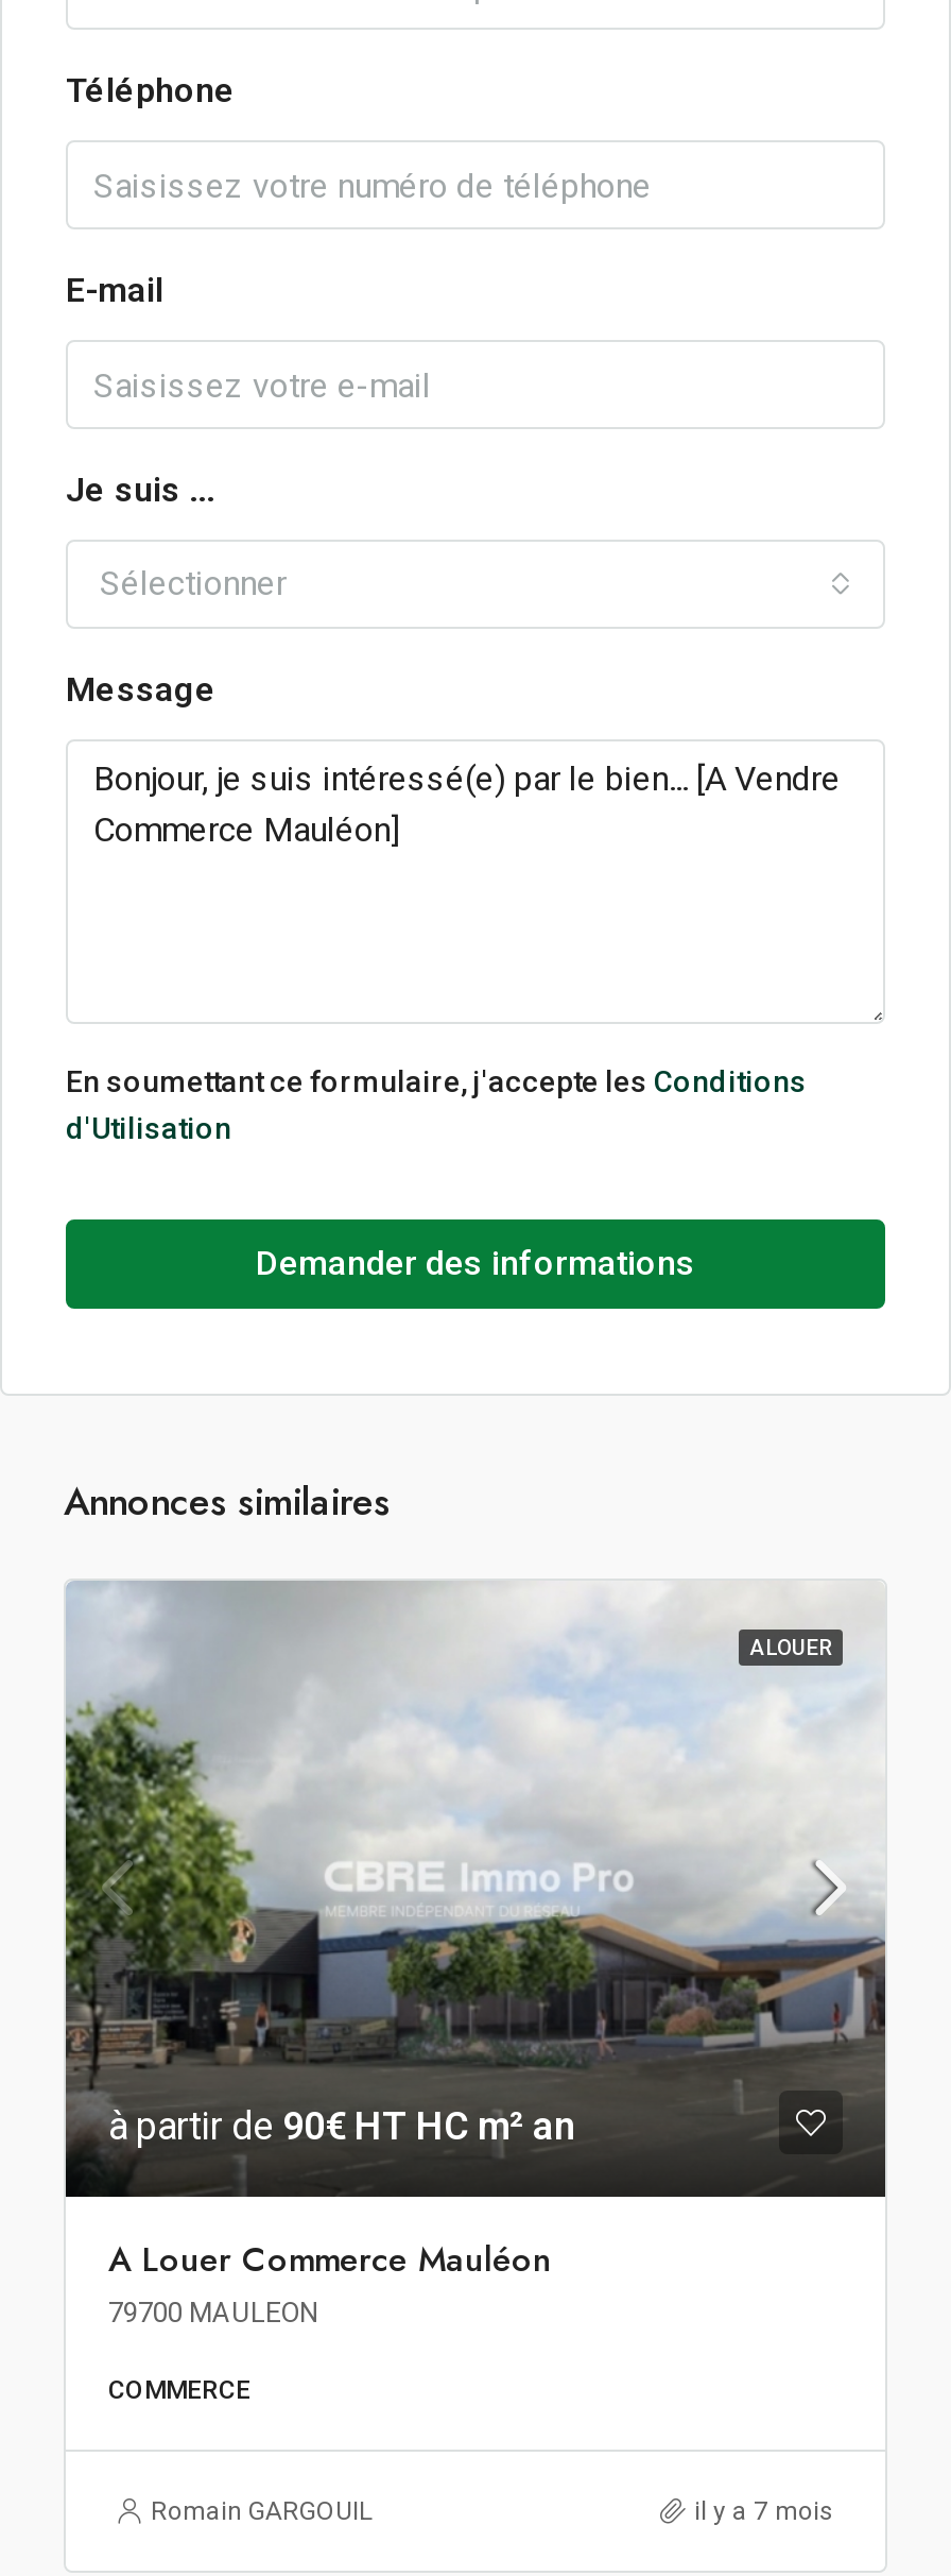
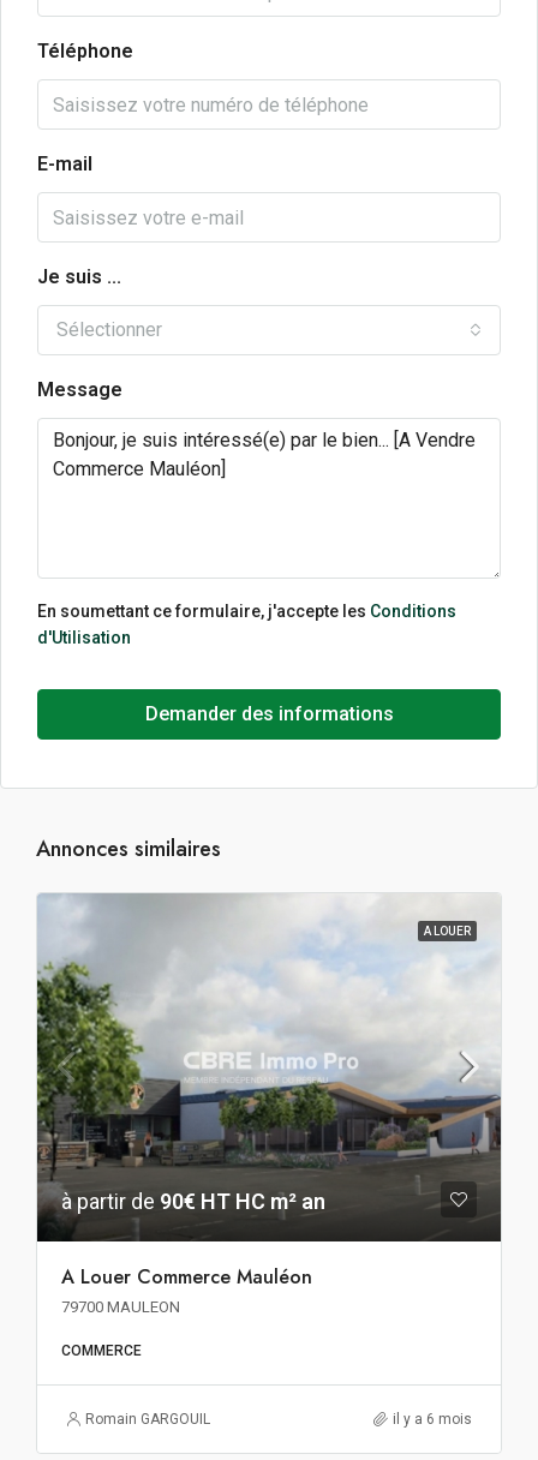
[694,2495,834,2525] il y a 7 mois -> [393,1410,472,1427] il y a 6 mois

